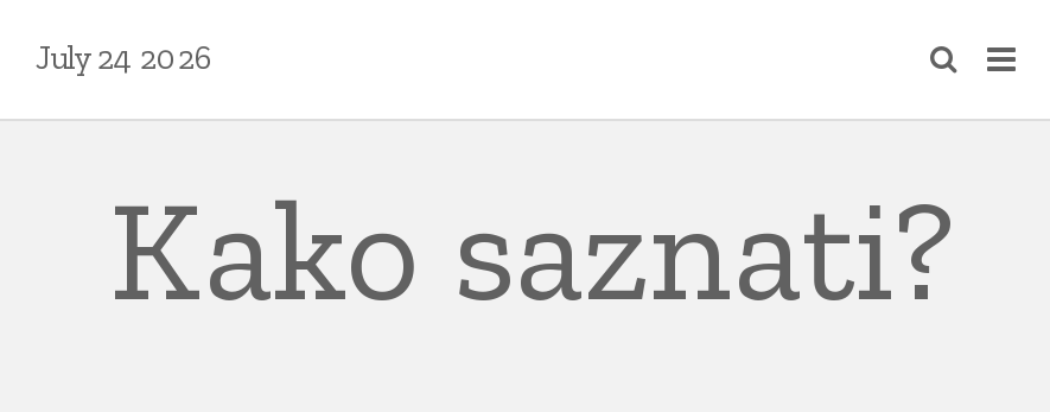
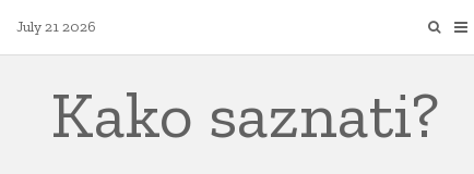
[36,38,214,78] July 24 2026 -> [16,17,96,36] July 21 2026

